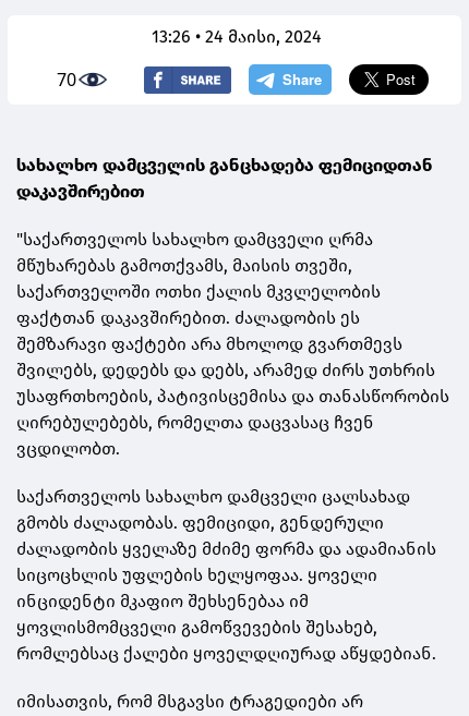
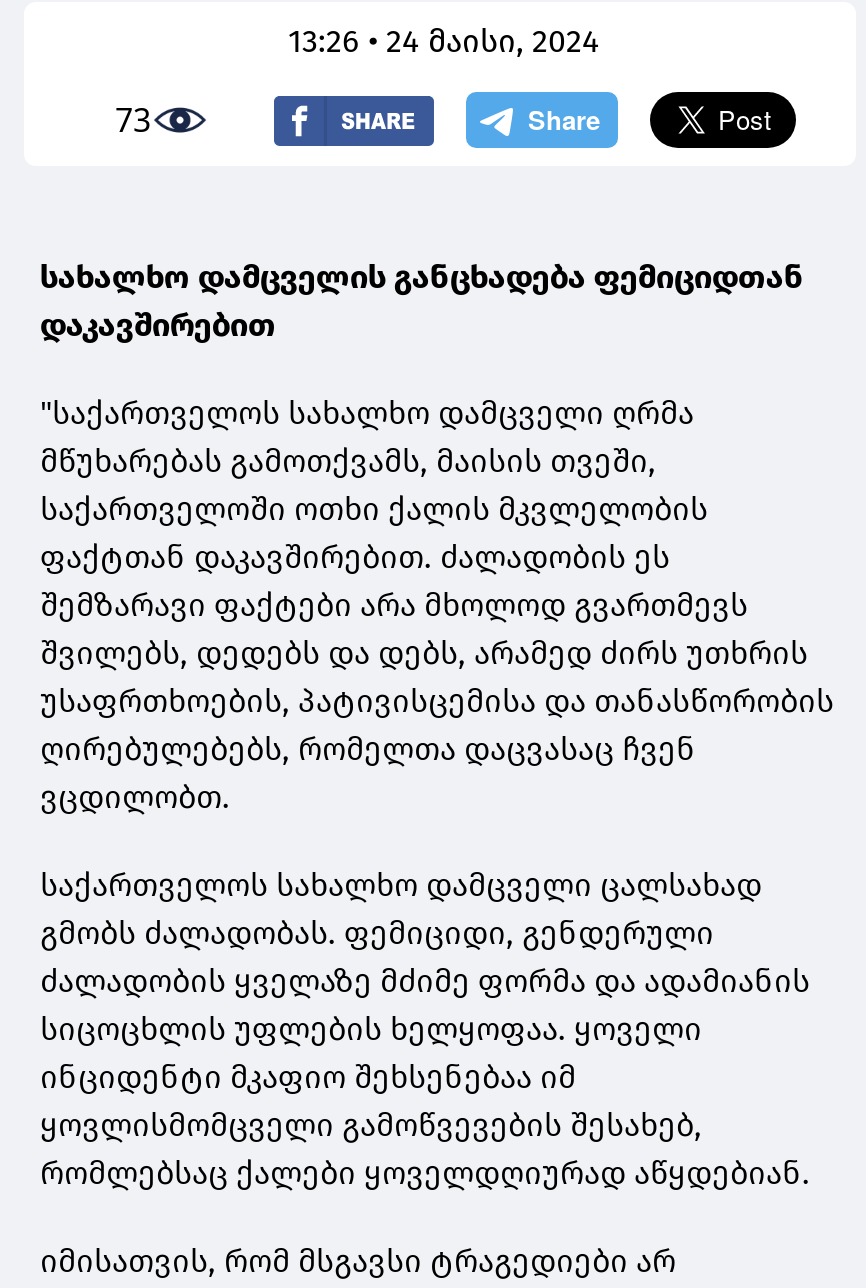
[57,68,77,92] 70 -> [115,99,151,143] 73

